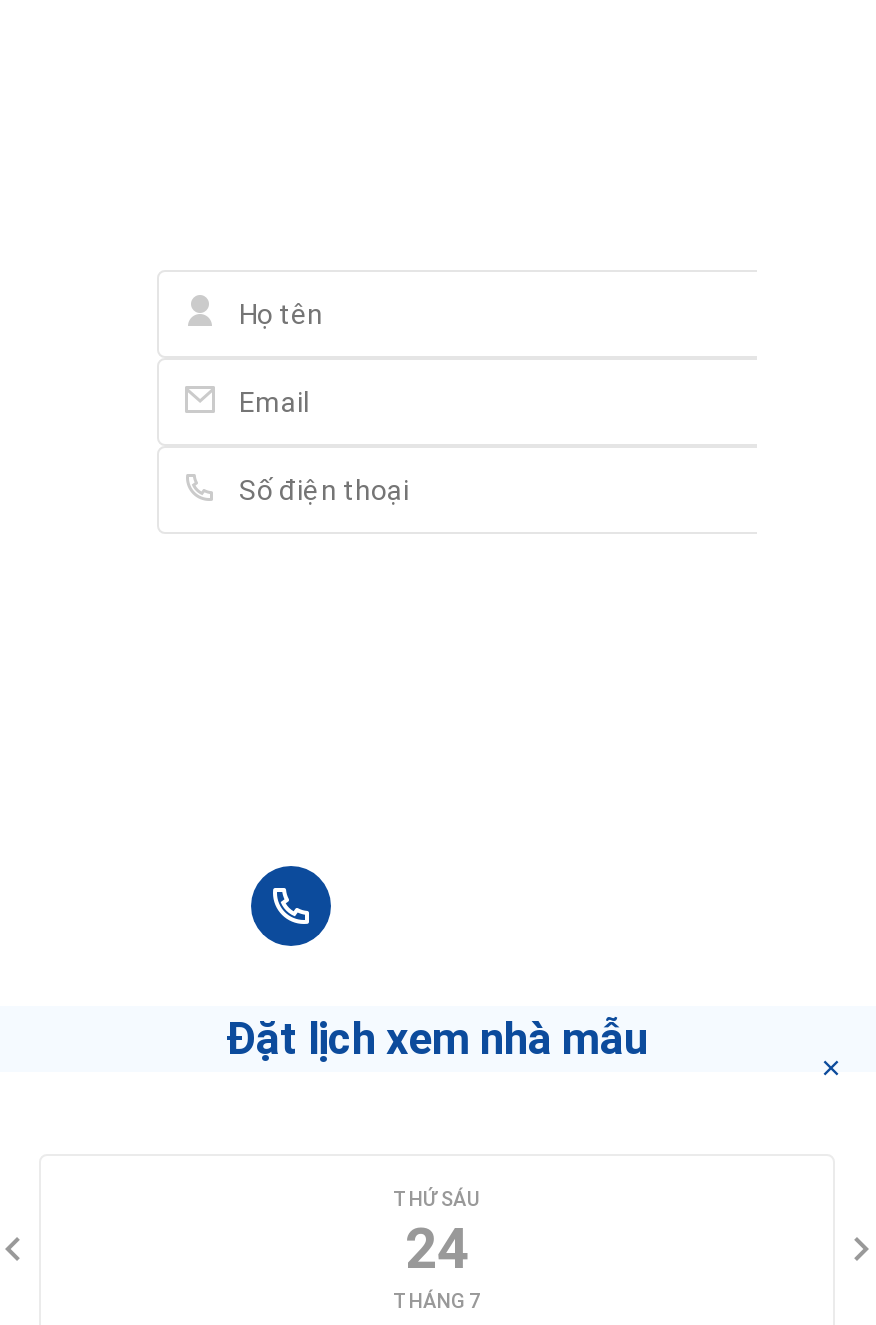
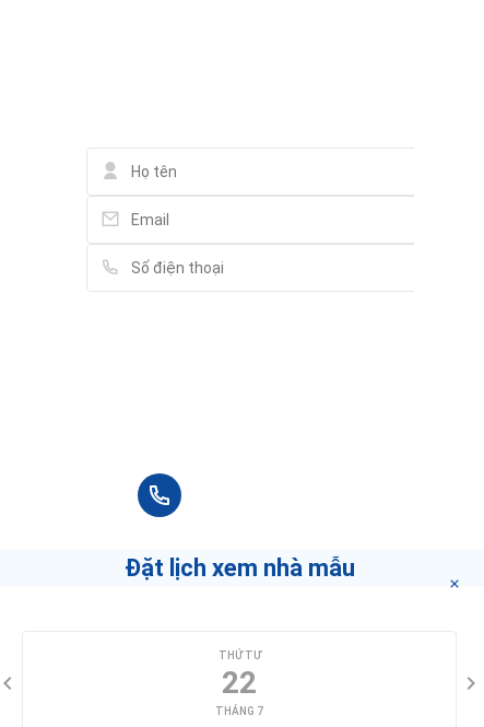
[393,1189,481,1211] THỨ SÁU -> [218,650,261,662] THỨ TƯ
[405,1217,469,1283] 24 -> [222,665,257,701] 22

